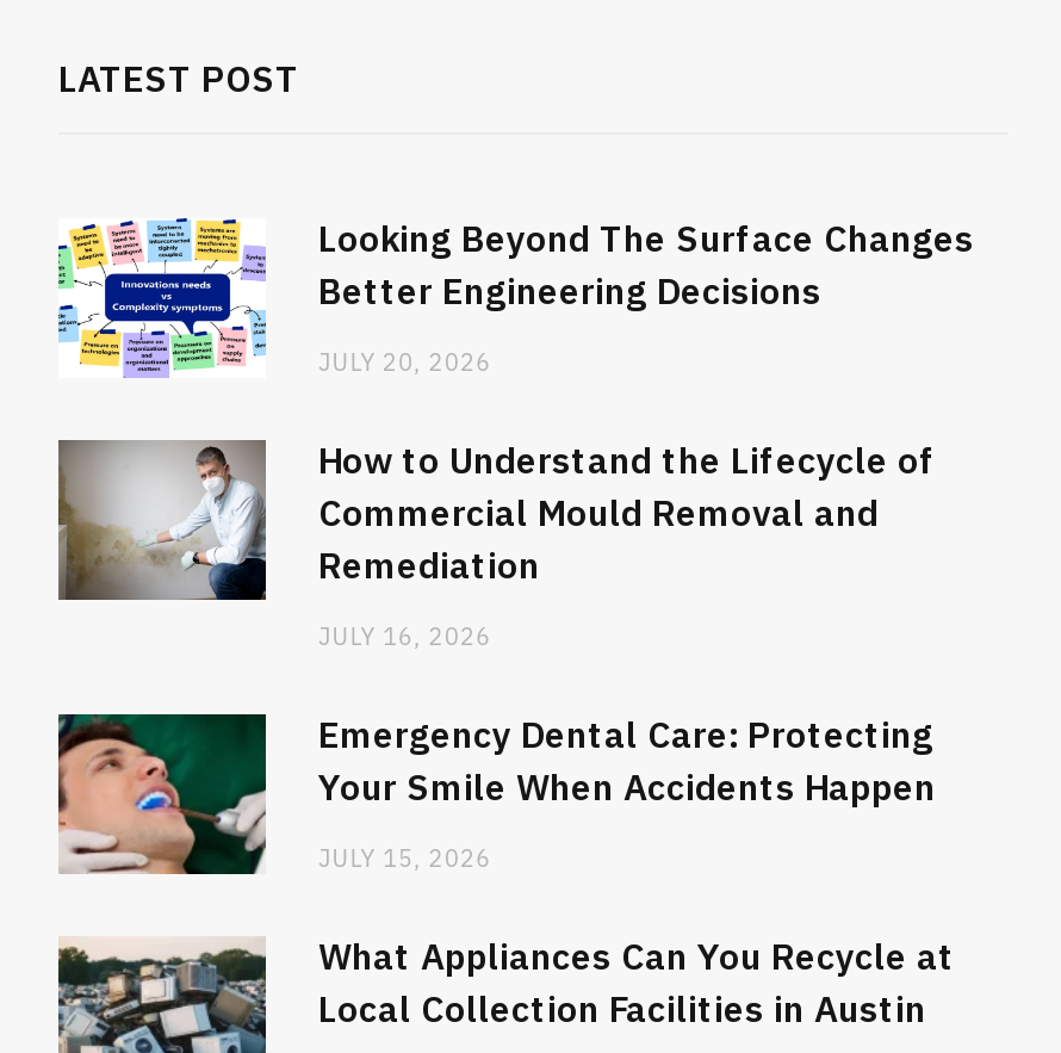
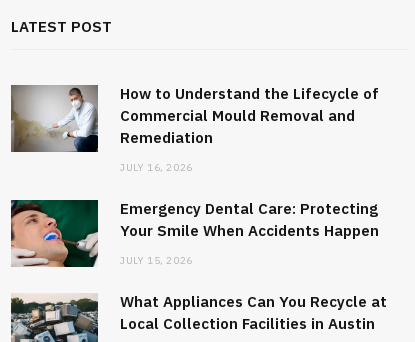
[56,216,974,378] [image] | Looking Beyond The Surface Changes | Better Engineering Decisions | JULY 20, 2026 -> none

